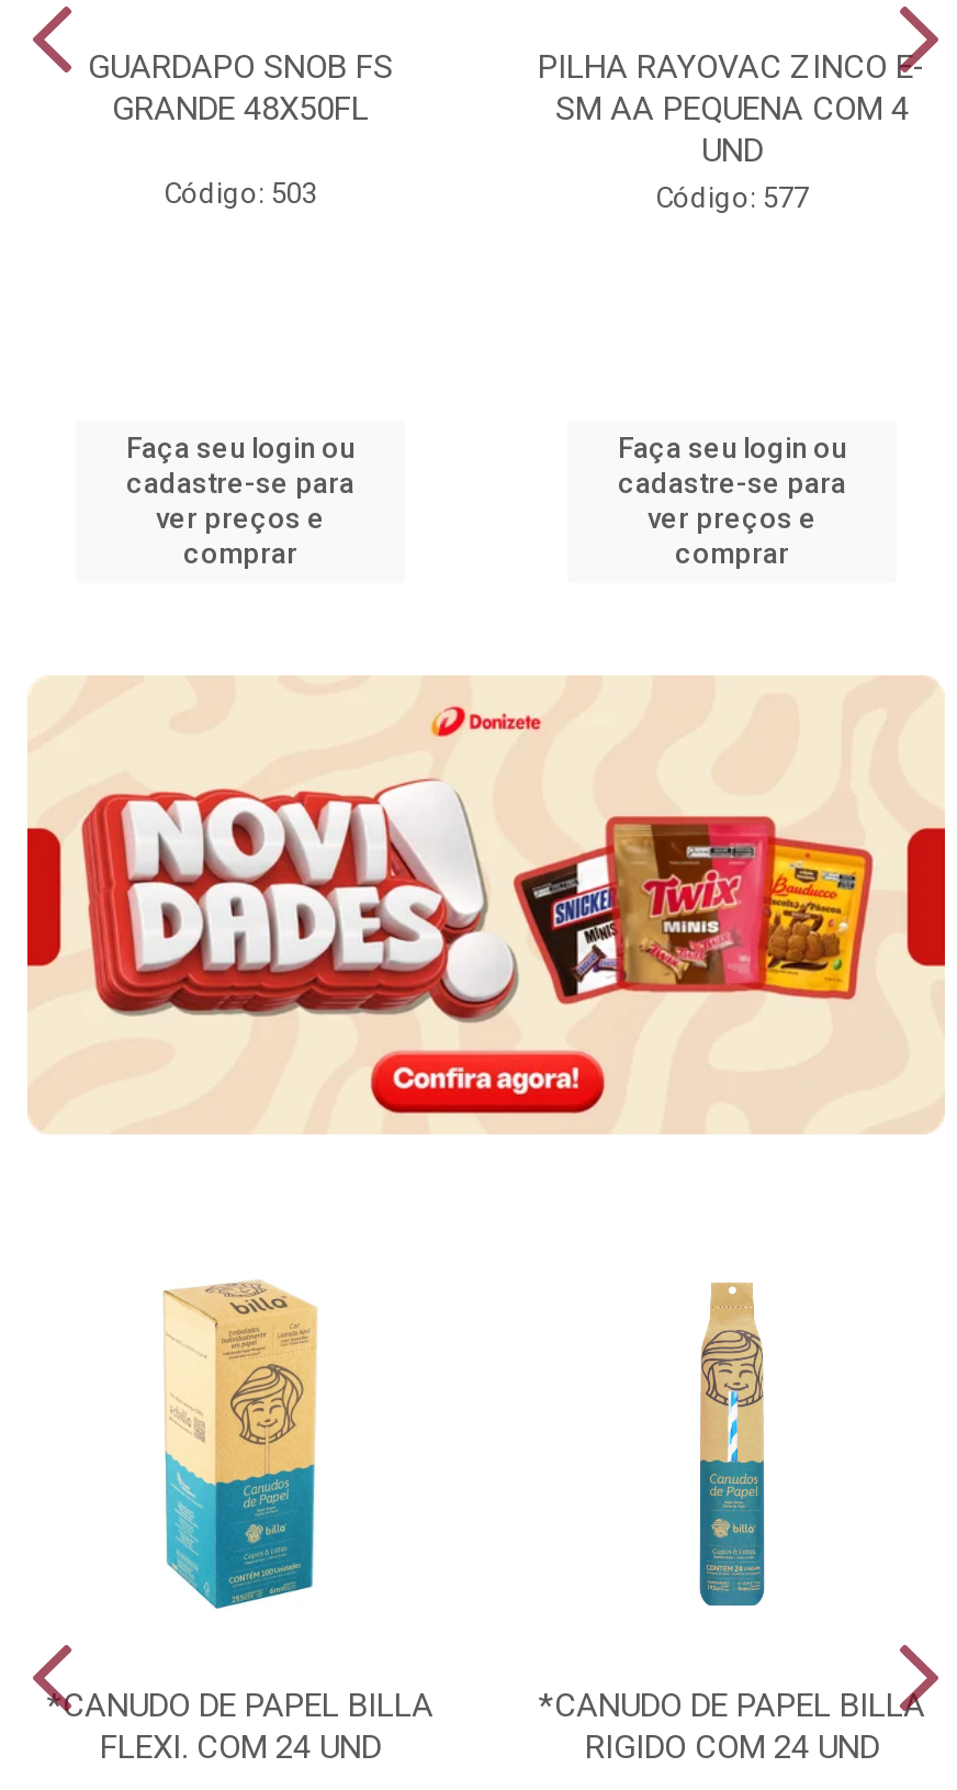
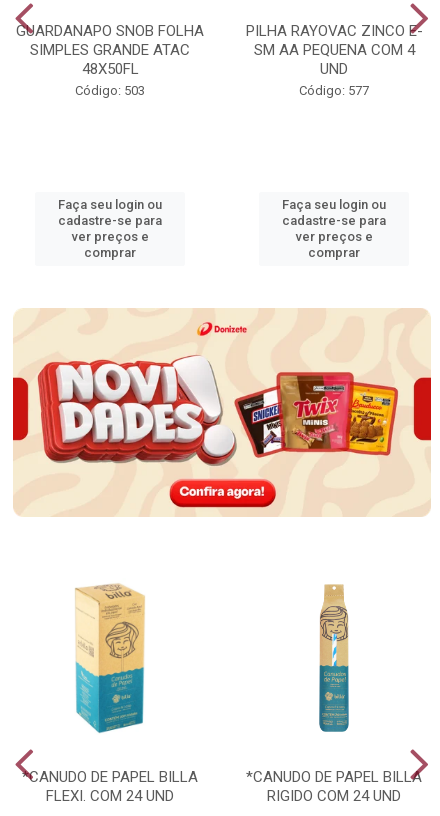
[88,47,393,128] GUARDAPO SNOB FS | GRANDE 48X50FL -> [16,22,204,78] GUARDANAPO SNOB FOLHA | SIMPLES GRANDE ATAC | 48X50FL

